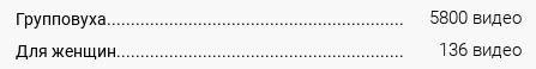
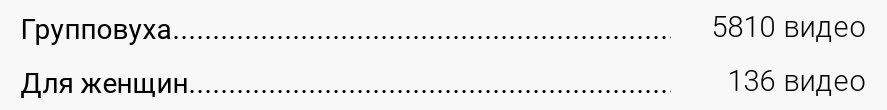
[430,8,522,28] 5800 видео -> [712,10,866,44] 5810 видео

